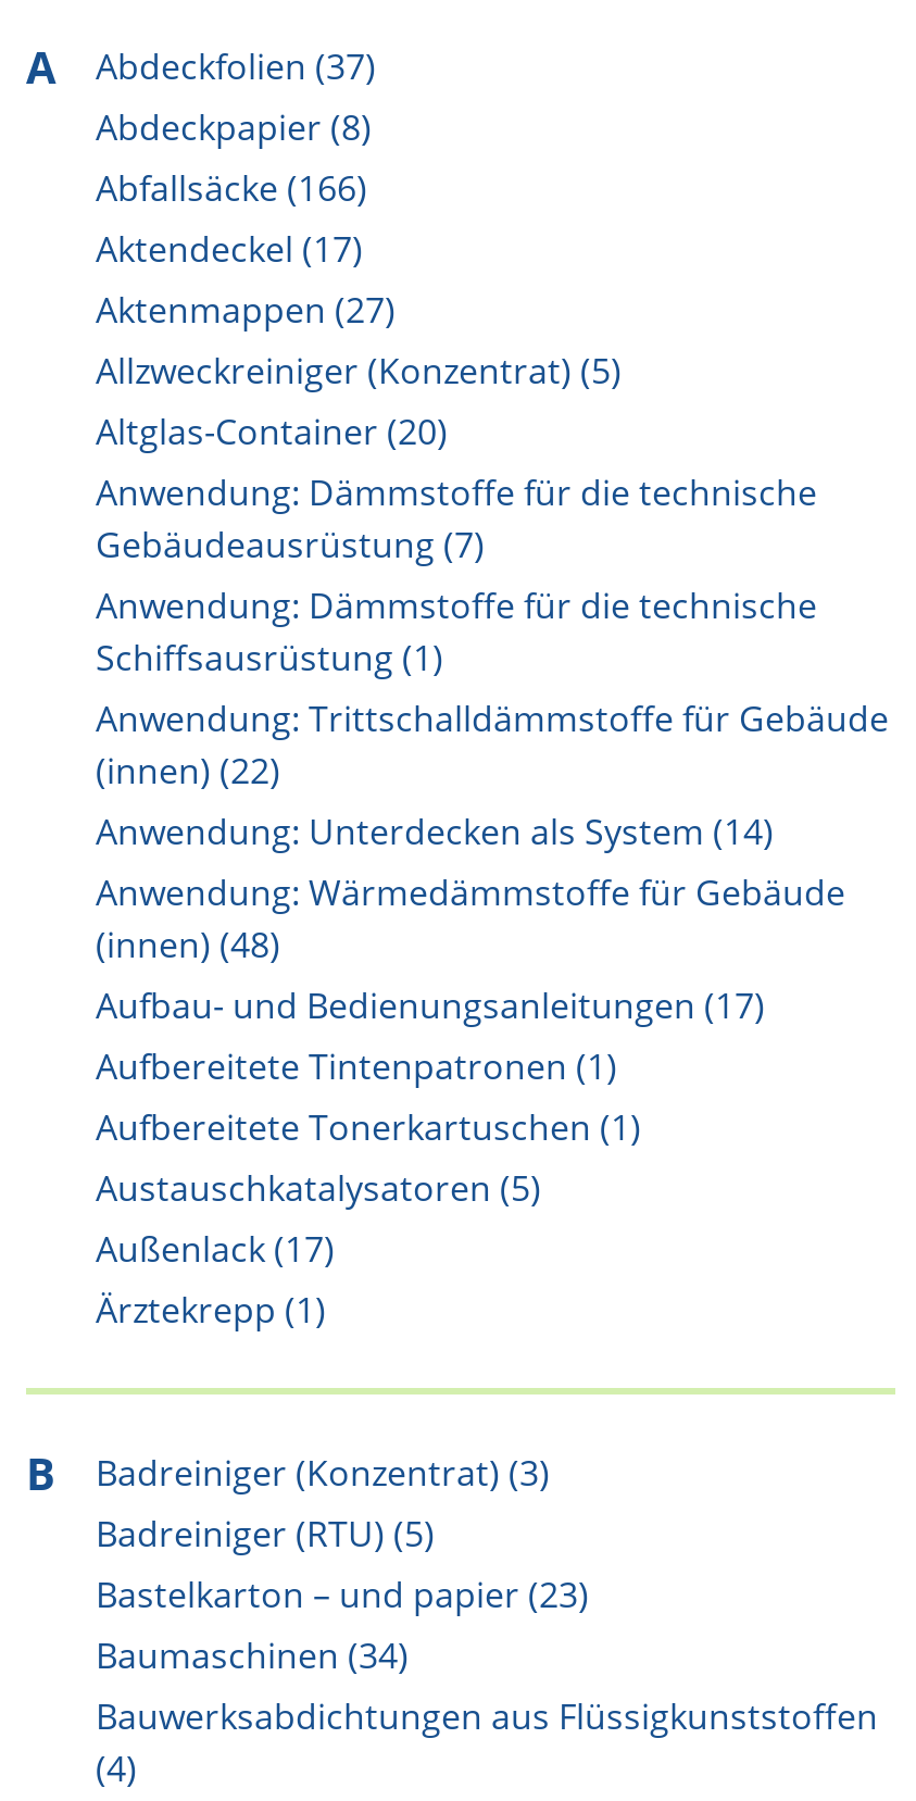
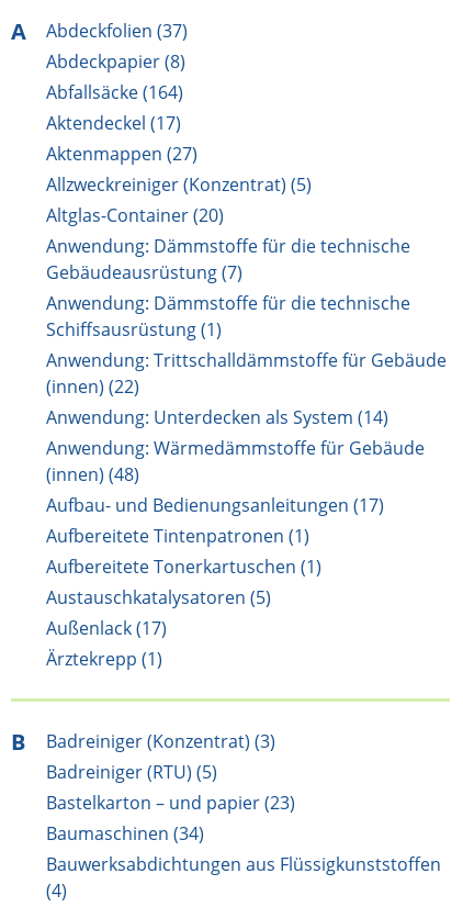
[96,164,367,212] Abfallsäcke (166) -> [46,80,183,104] Abfallsäcke (164)

